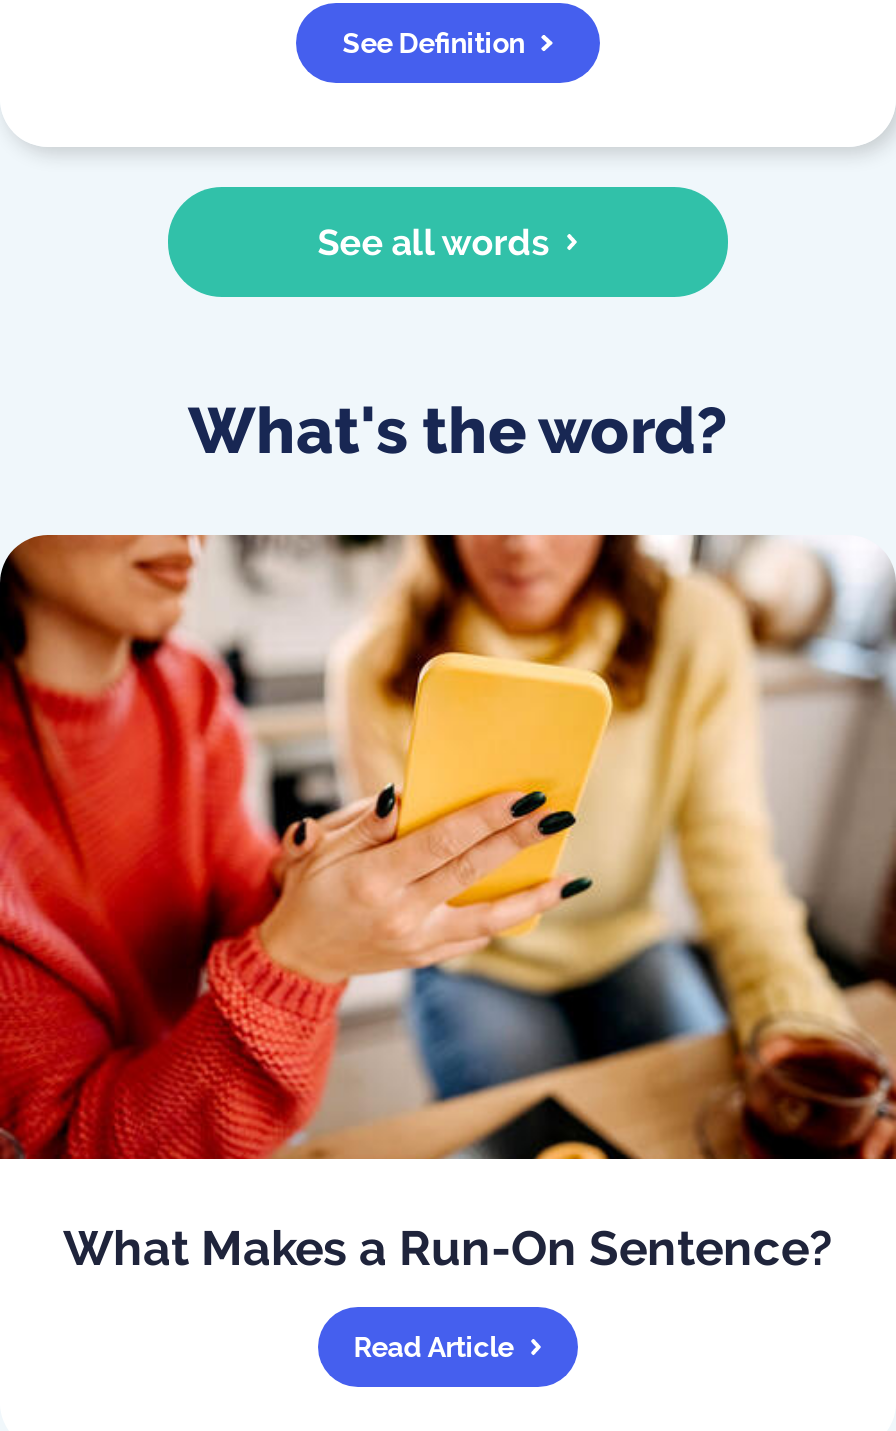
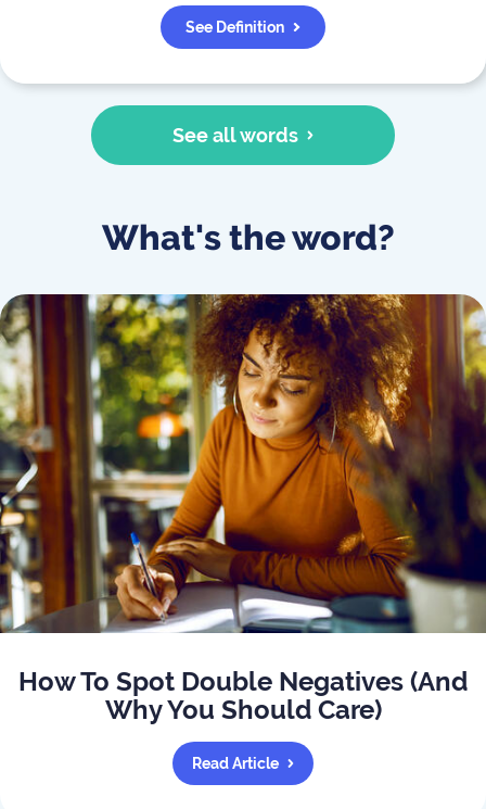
[6,533,890,1275] [image] | What Makes a Run-On Sentence? -> [3,293,483,724] [image] | How To Spot Double Negatives (And | Why You Should Care)

